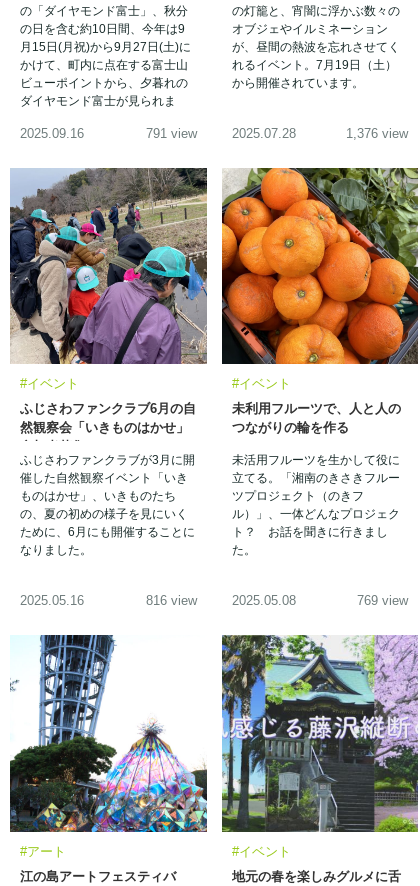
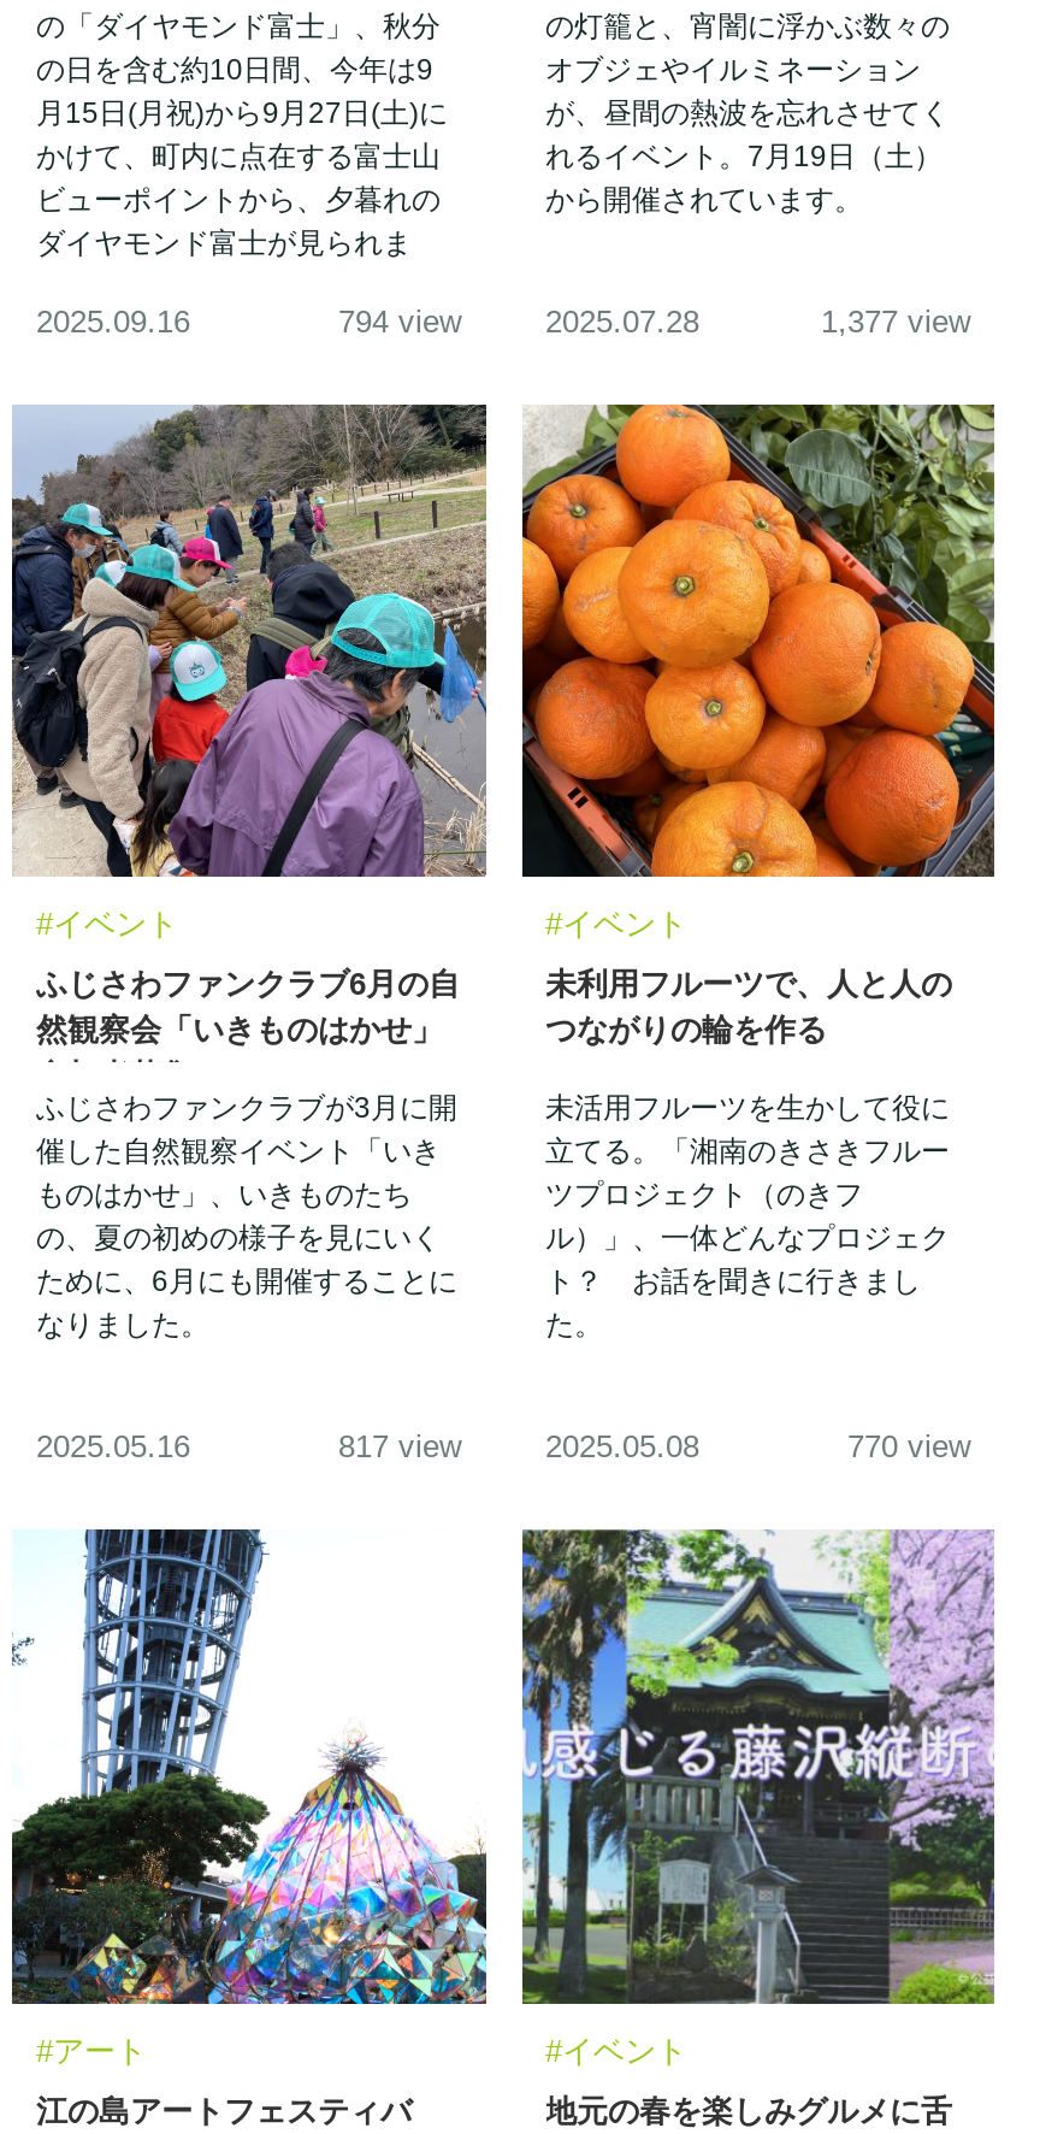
[145,125,196,140] 791 view -> [338,302,461,338] 794 view
[346,125,408,140] 1,376 view -> [821,302,970,338] 1,377 view
[145,593,196,608] 816 view -> [338,1428,461,1464] 817 view
[357,593,408,608] 769 view -> [847,1428,970,1464] 770 view

